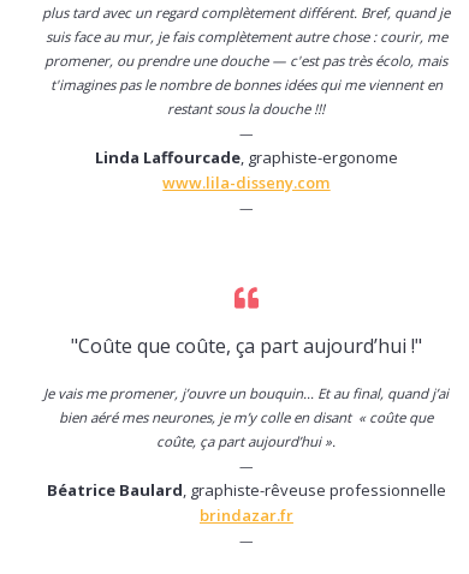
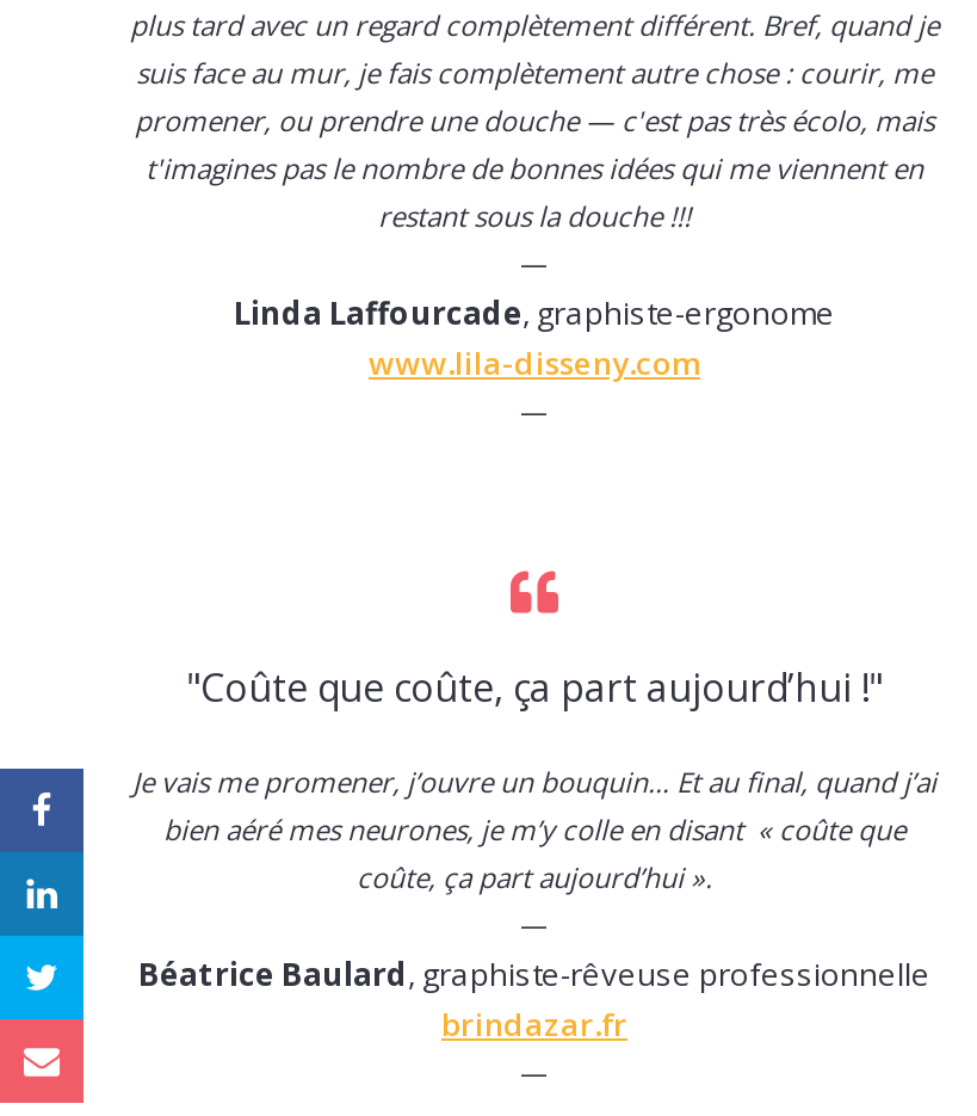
none -> [7,766,86,1105] [image]

